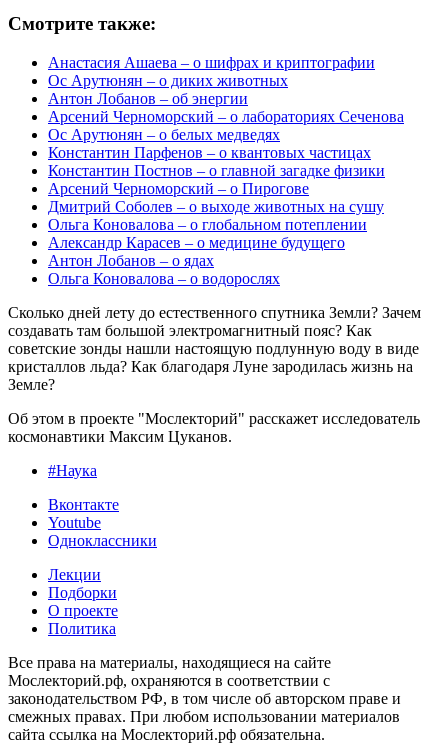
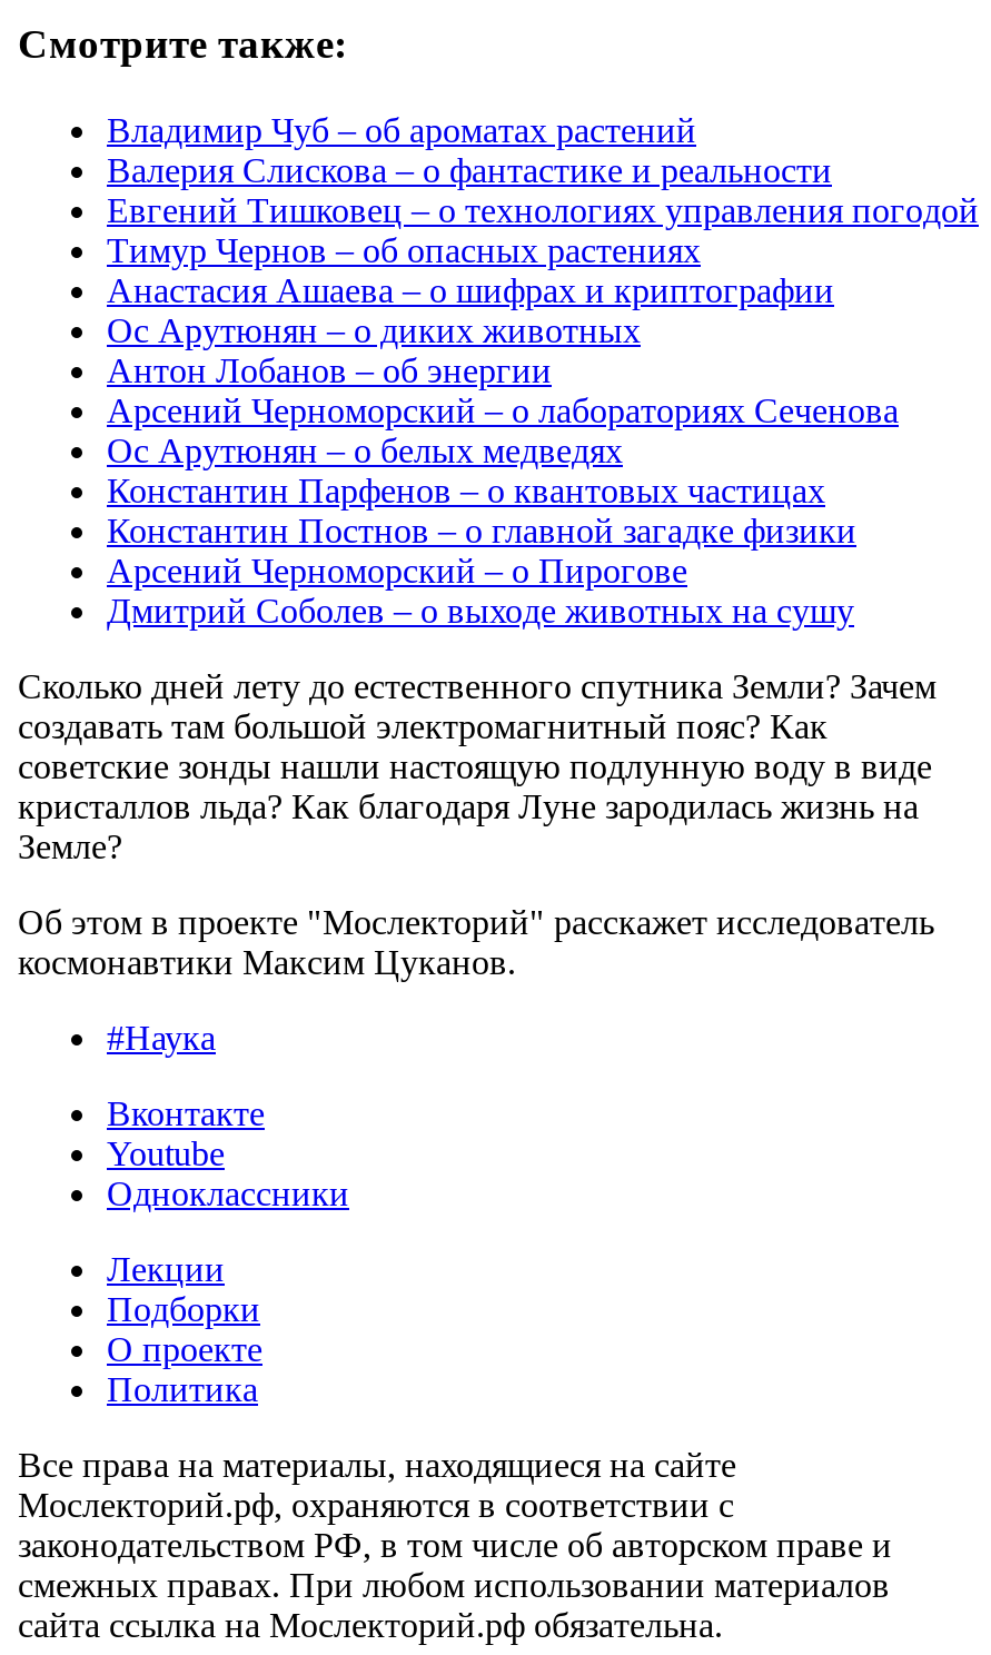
none -> [107,111,979,269] Владимир Чуб – об ароматах растений | Валерия Слискова – о фантастике и реальности | Евгений Тишковец – о технологиях управления погодой | Тимур Чернов – об опасных растениях
moved [48,54,404,215] -> [107,271,899,630]: Анастасия Ашаева – о шифрах и криптографии | Ос Арутюнян – о диких животных | Антон Лобанов – об энергии | ... | Арсений Черноморский – о Пирогове | Дмитрий Соболев – о выходе животных на сушу
[48,216,367,287] Ольга Коновалова – о глобальном потеплении | Александр Карасев – о медицине будущего | Антон Лобанов – о ядах | Ольга Коновалова – о водорослях -> none

